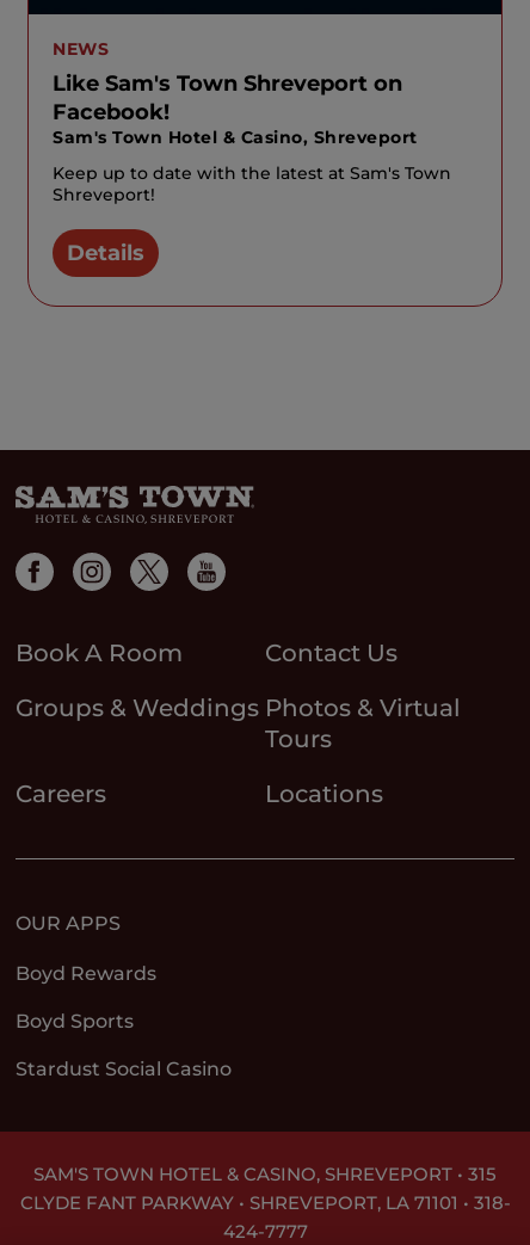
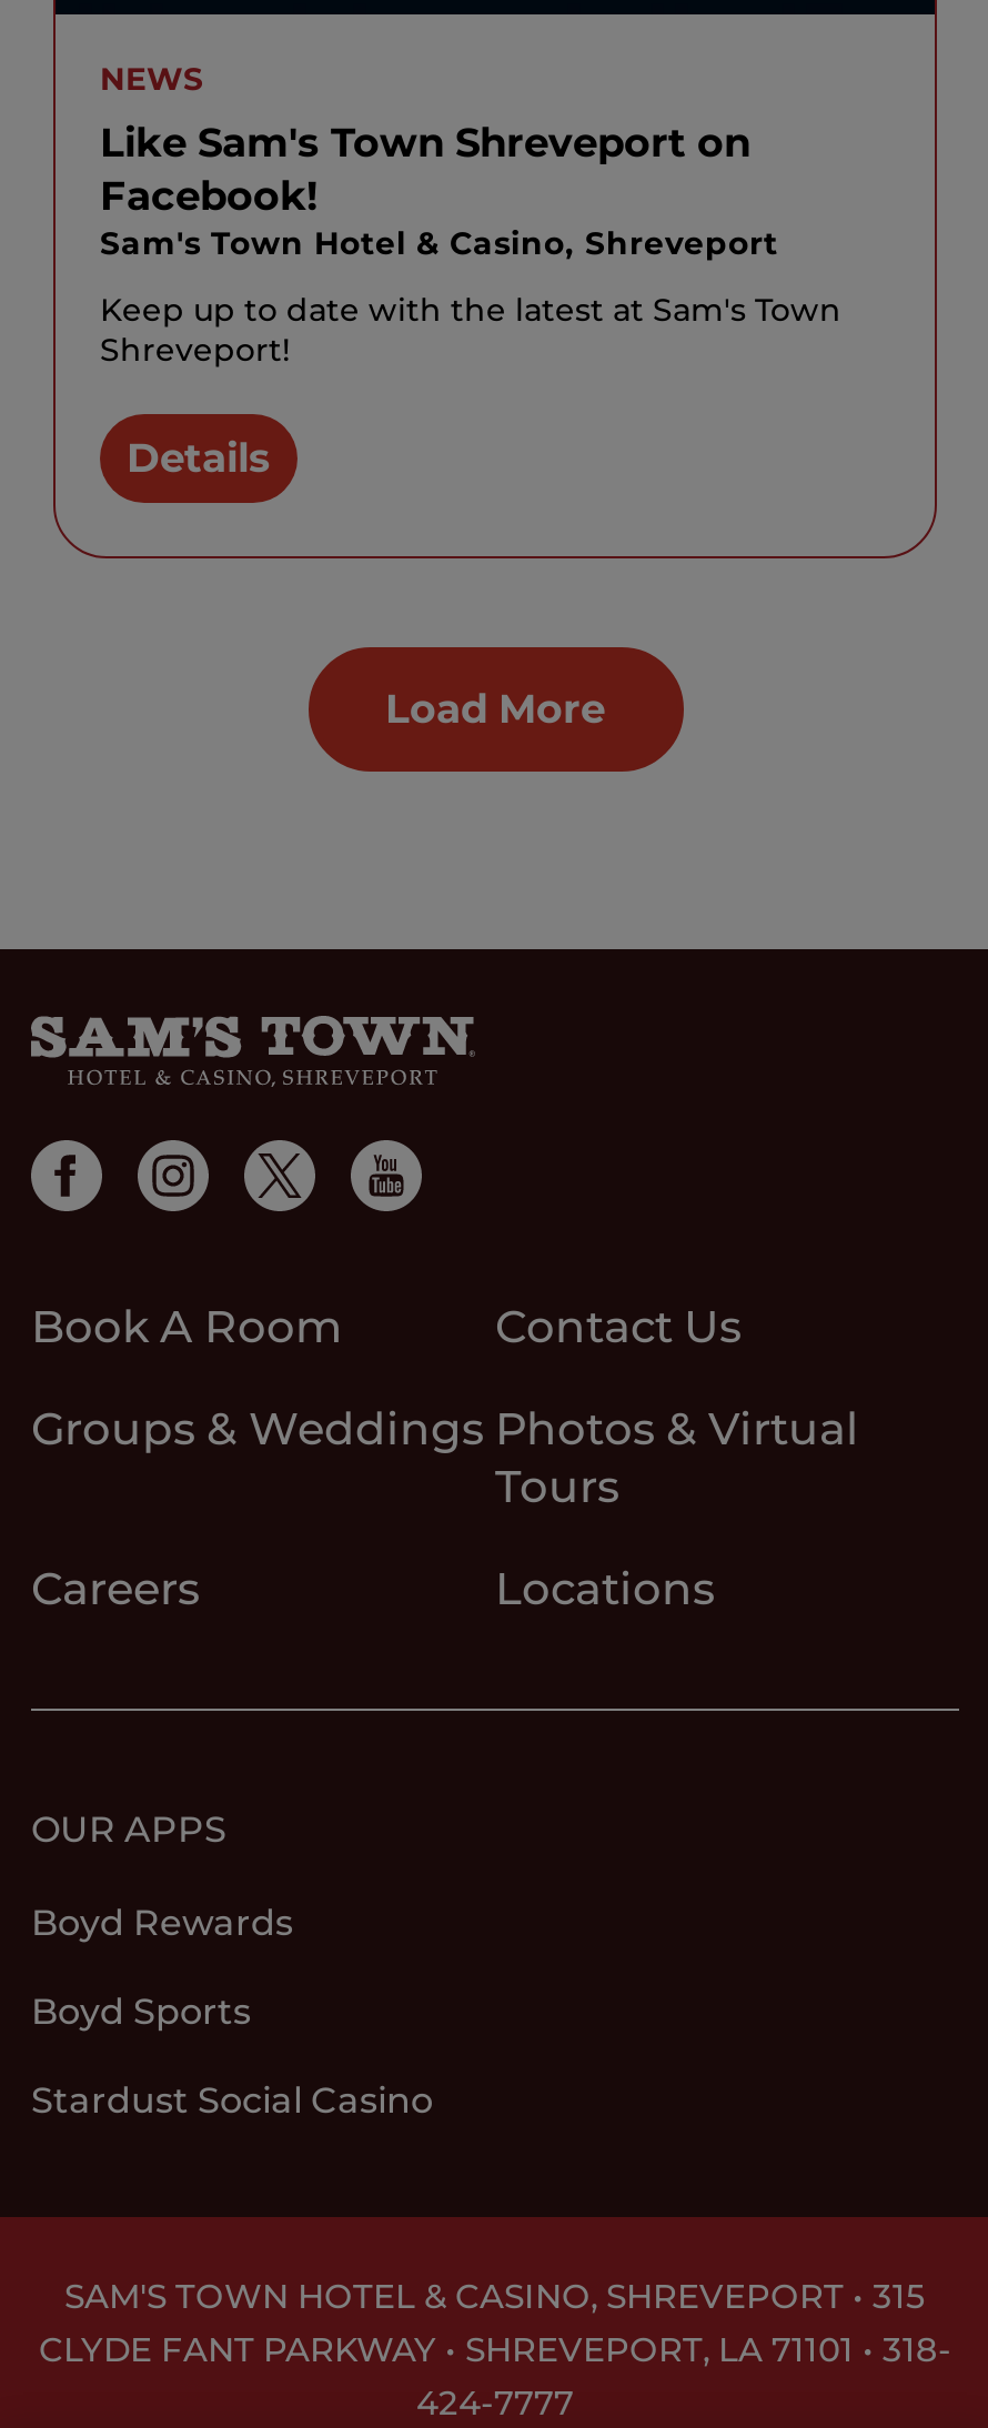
none -> [385,684,605,733] Load More

